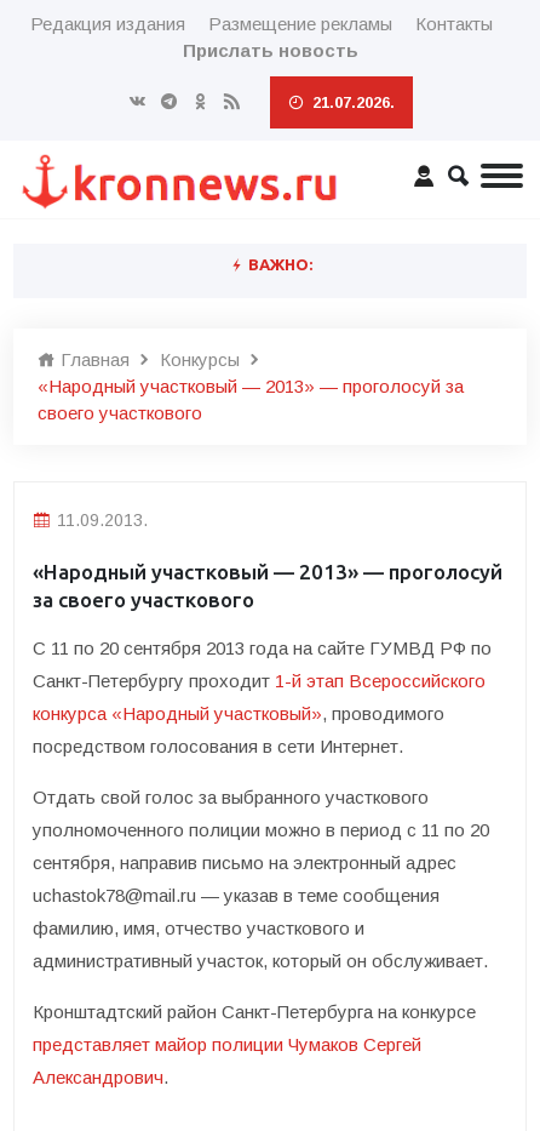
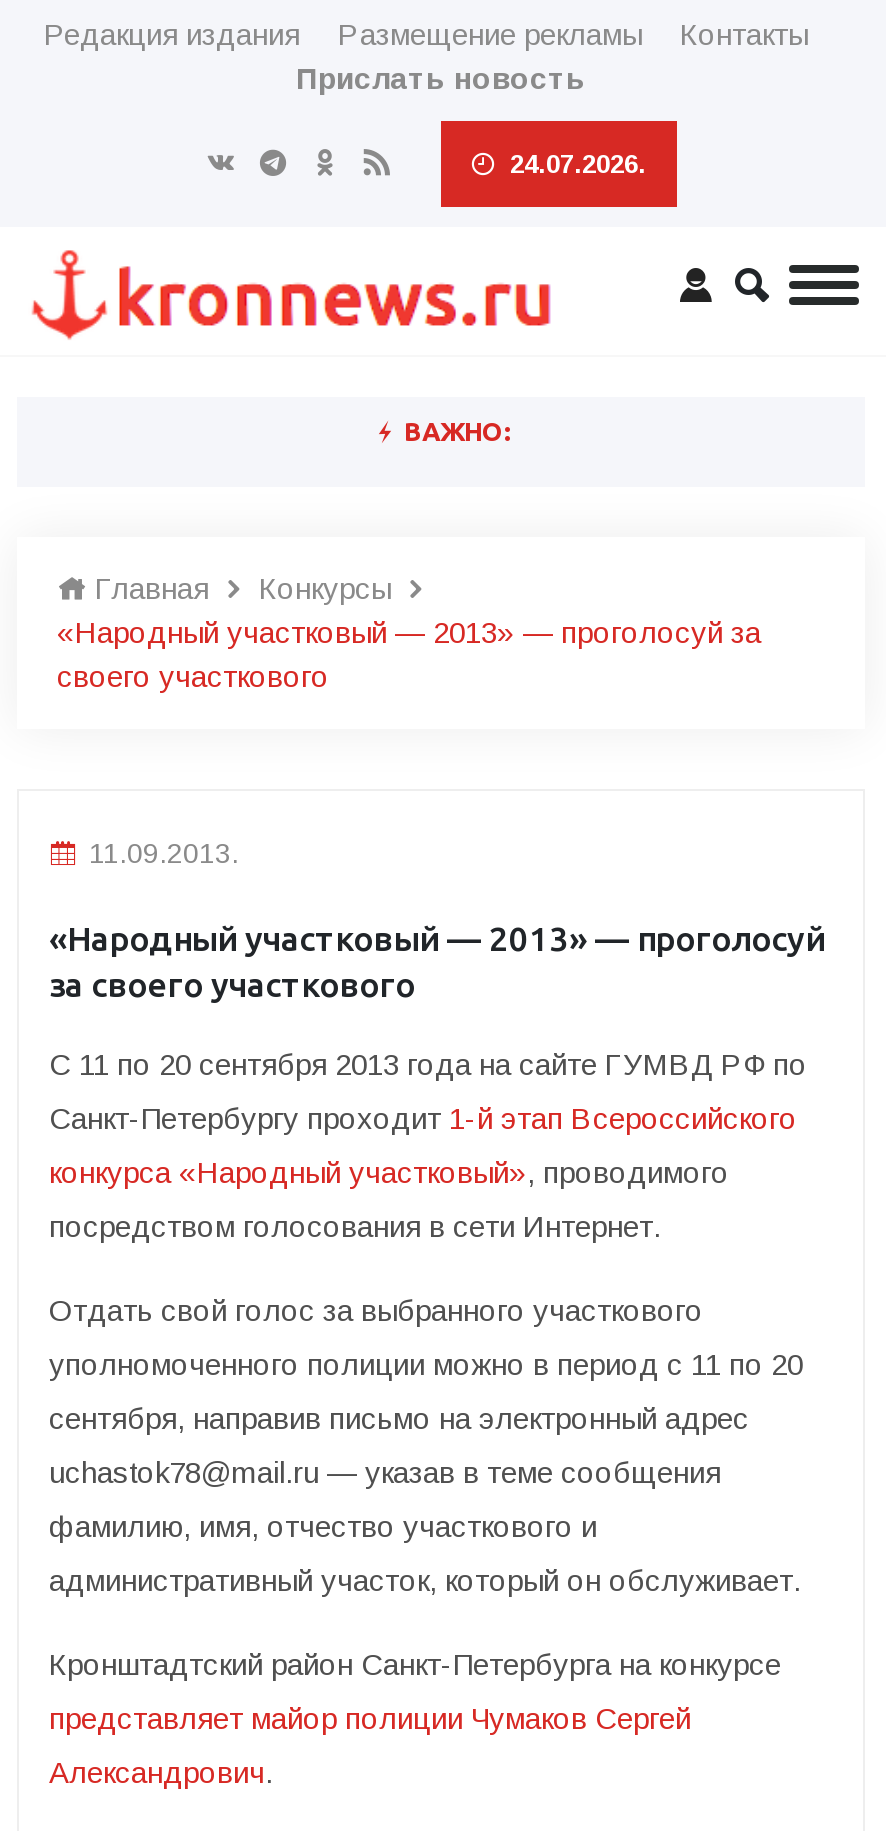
[307,93,394,112] 21.07.2026. -> [502,149,646,179] 24.07.2026.

